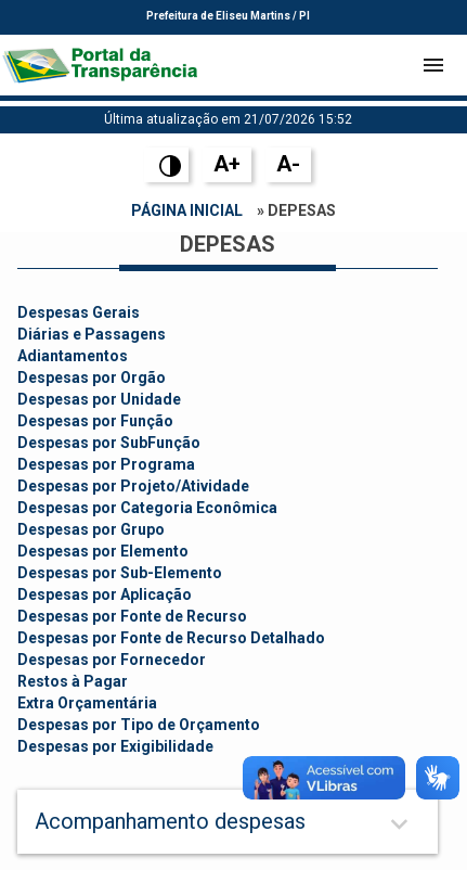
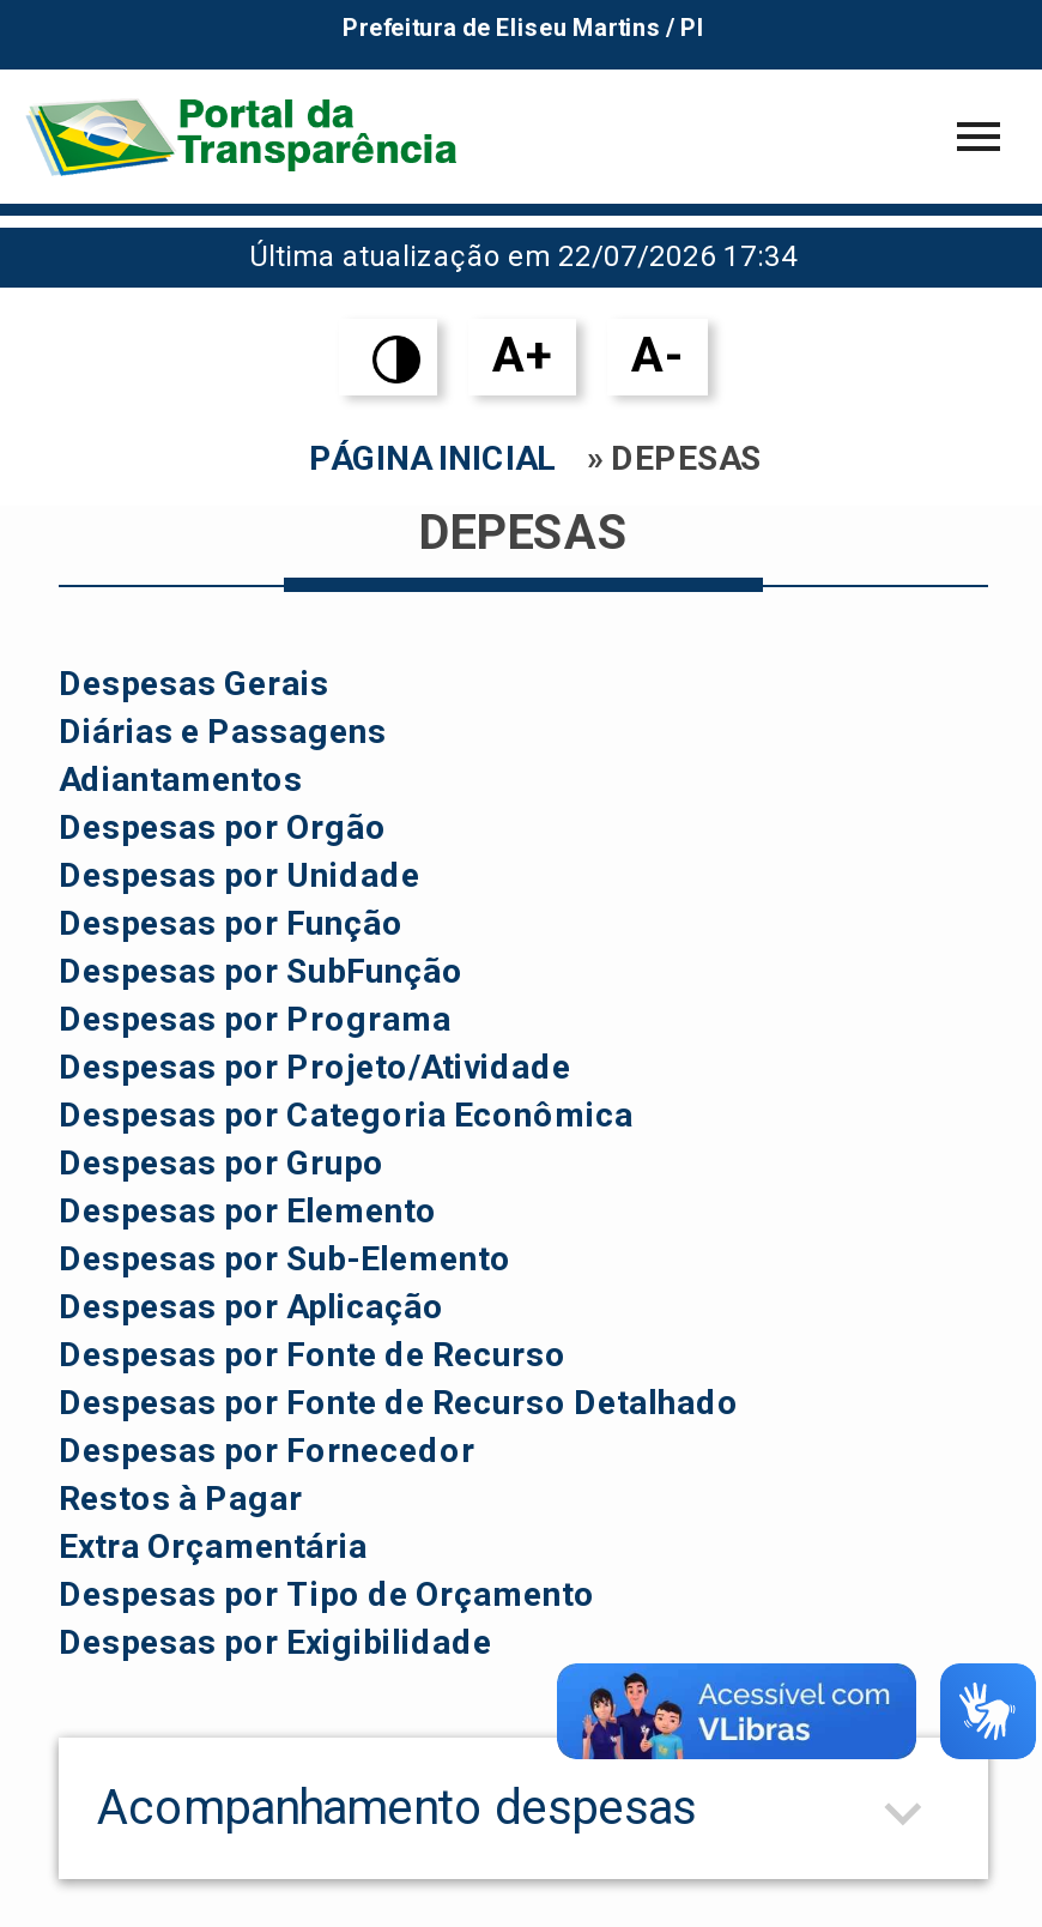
[103,112,352,127] Última atualização em 21/07/2026 15:52 -> [249,240,798,273] Última atualização em 22/07/2026 17:34

